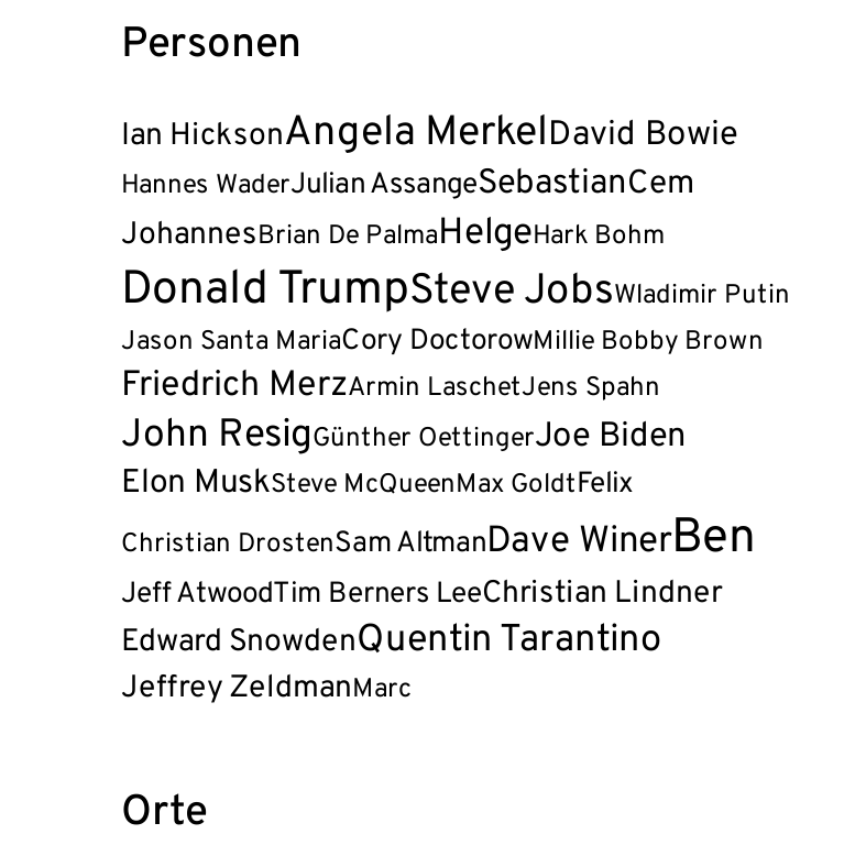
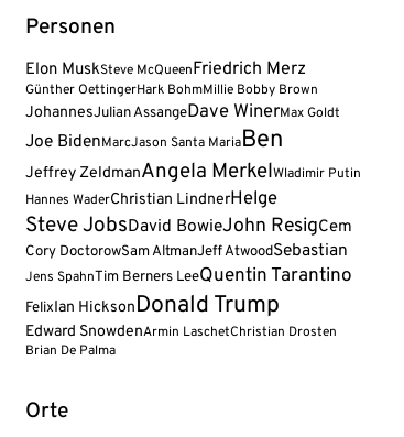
[121,107,790,708] Ian HicksonAngela MerkelDavid Bowie | Hannes WaderJulian AssangeSebastianCem | JohannesBrian De PalmaHelgeHark Bohm | Donald TrumpSteve JobsWladimir Putin | Jason Santa MariaCory DoctorowMillie Bobby Brown | Friedrich MerzArmin LaschetJens Spahn | John ResigGünther OettingerJoe Biden | Elon MuskSteve McQueenMax GoldtFelix | Christian DrostenSam AltmanDave WinerBen | Jeff AtwoodTim Berners LeeChristian Lindner | Edward SnowdenQuentin Tarantino | Jeffrey ZeldmanMarc -> [25,59,361,360] Elon MuskSteve McQueenFriedrich Merz | Günther OettingerHark BohmMillie Bobby Brown | JohannesJulian AssangeDave WinerMax Goldt | Joe BidenMarcJason Santa MariaBen | Jeffrey ZeldmanAngela MerkelWladimir Putin | Hannes WaderChristian LindnerHelge | Steve JobsDavid BowieJohn ResigCem | Cory DoctorowSam AltmanJeff AtwoodSebastian | Jens SpahnTim Berners LeeQuentin Tarantino | FelixIan HicksonDonald Trump | Edward SnowdenArmin LaschetChristian Drosten | Brian De Palma

